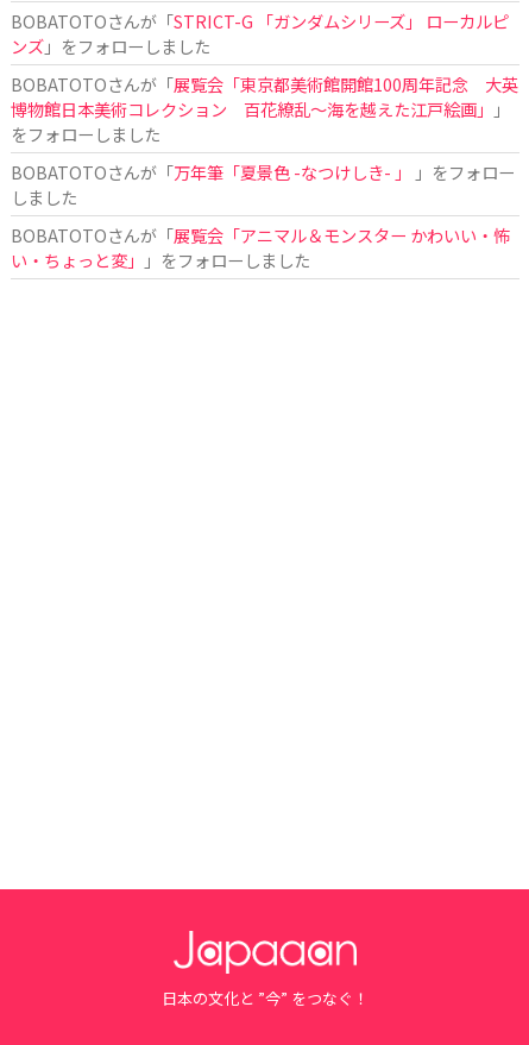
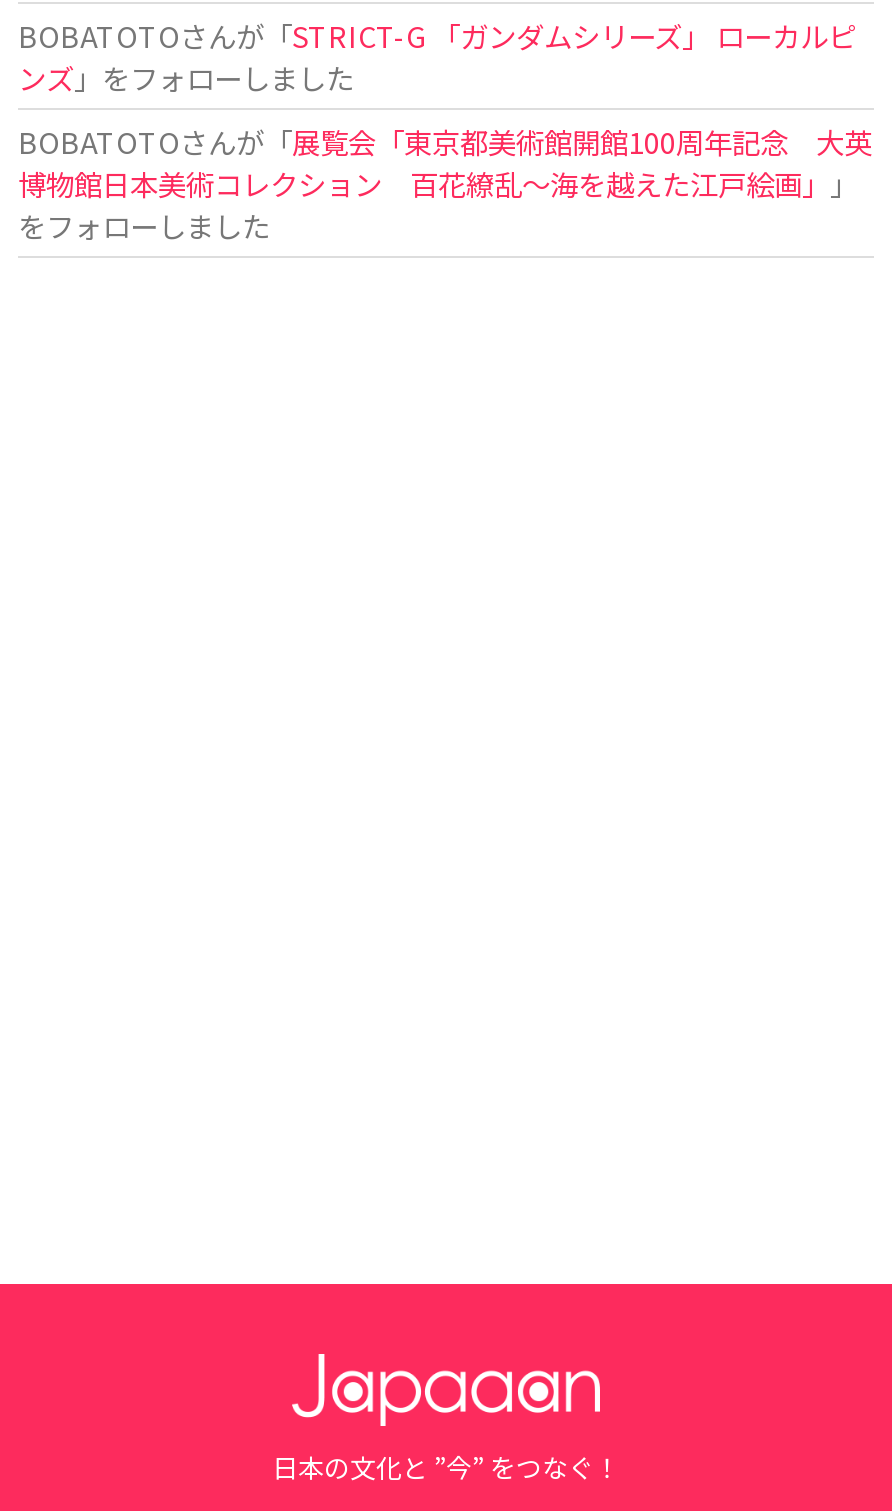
[11,159,515,272] BOBATOTOさんが「万年筆「夏景色 -なつけしき- 」」をフォロー | しました | BOBATOTOさんが「展覧会「アニマル＆モンスター かわいい・怖 | い・ちょっと変」」をフォローしました -> none

